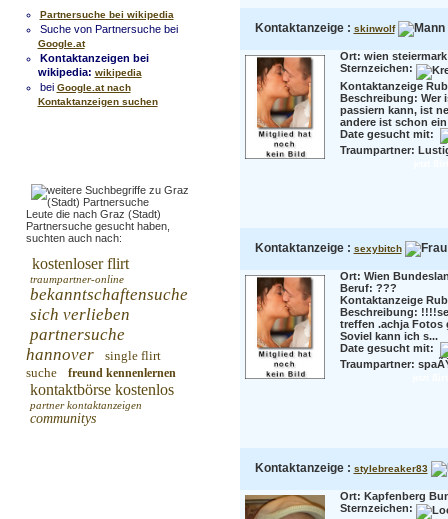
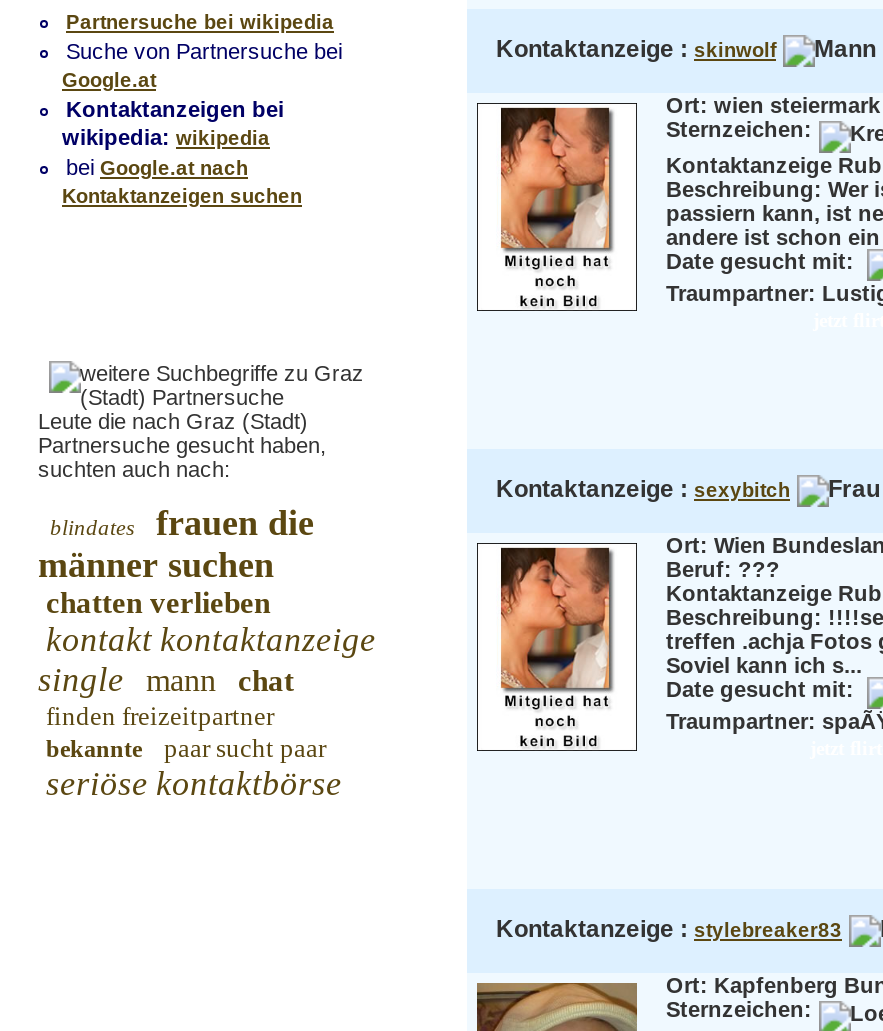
[25,255,187,426] kostenloser flirt | traumpartner-online | bekanntschaftensuche | sich verlieben | partnersuche | hannover | single flirt | suche | freund kennenlernen | kontaktbörse kostenlos | partner kontaktanzeigen | communitys -> [38,503,376,803] blindates | frauen die | männer suchen | chatten verlieben | kontakt kontaktanzeige | single | mann | chat | finden freizeitpartner | bekannte | paar sucht paar | seriöse kontaktbörse

